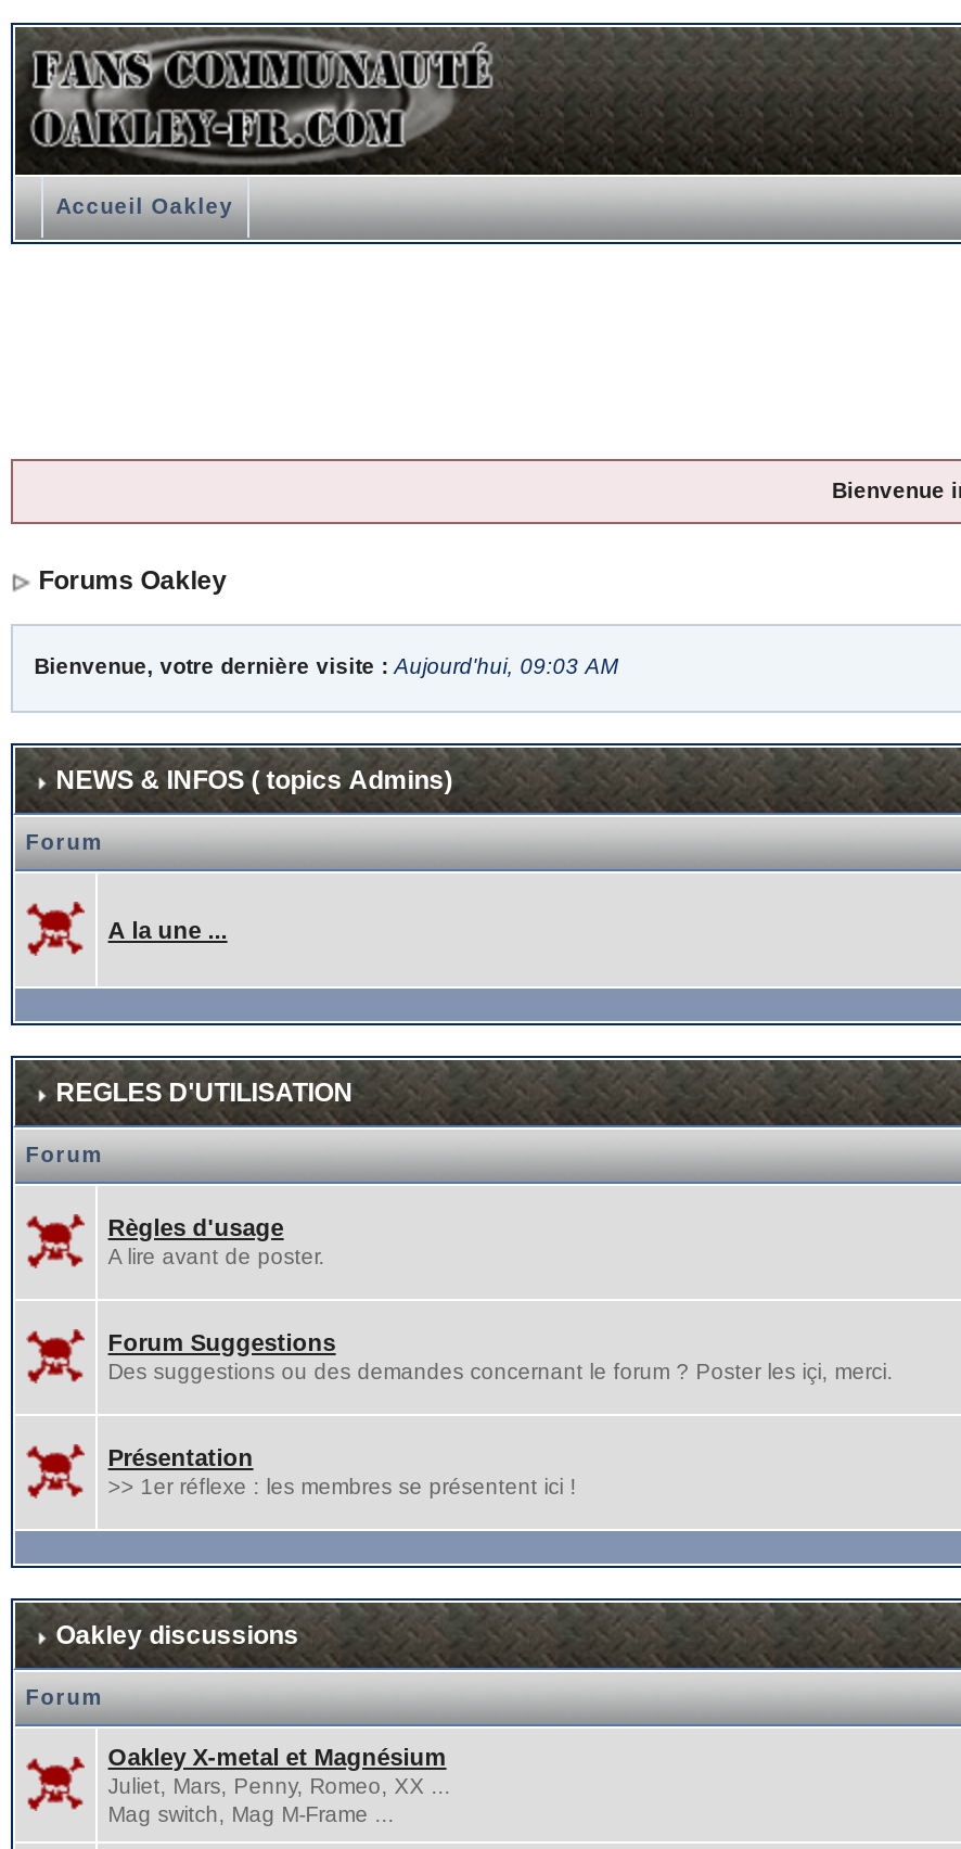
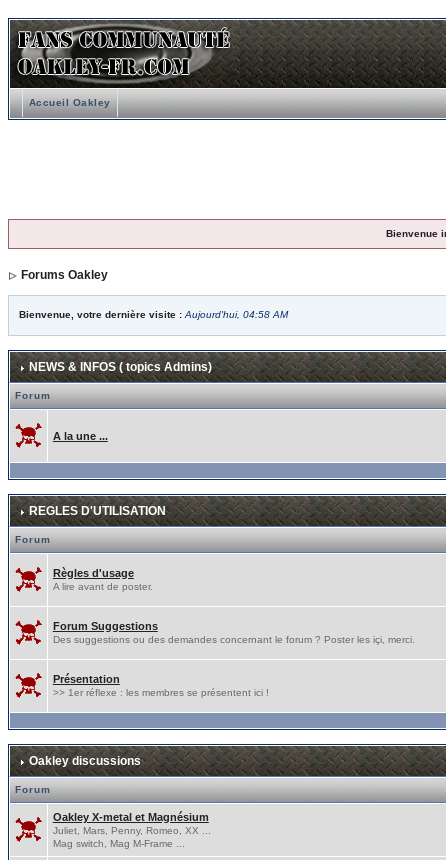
[34,654,618,678] Bienvenue, votre dernière visite : Aujourd'hui, 09:03 AM -> [19,309,288,320] Bienvenue, votre dernière visite : Aujourd'hui, 04:58 AM

